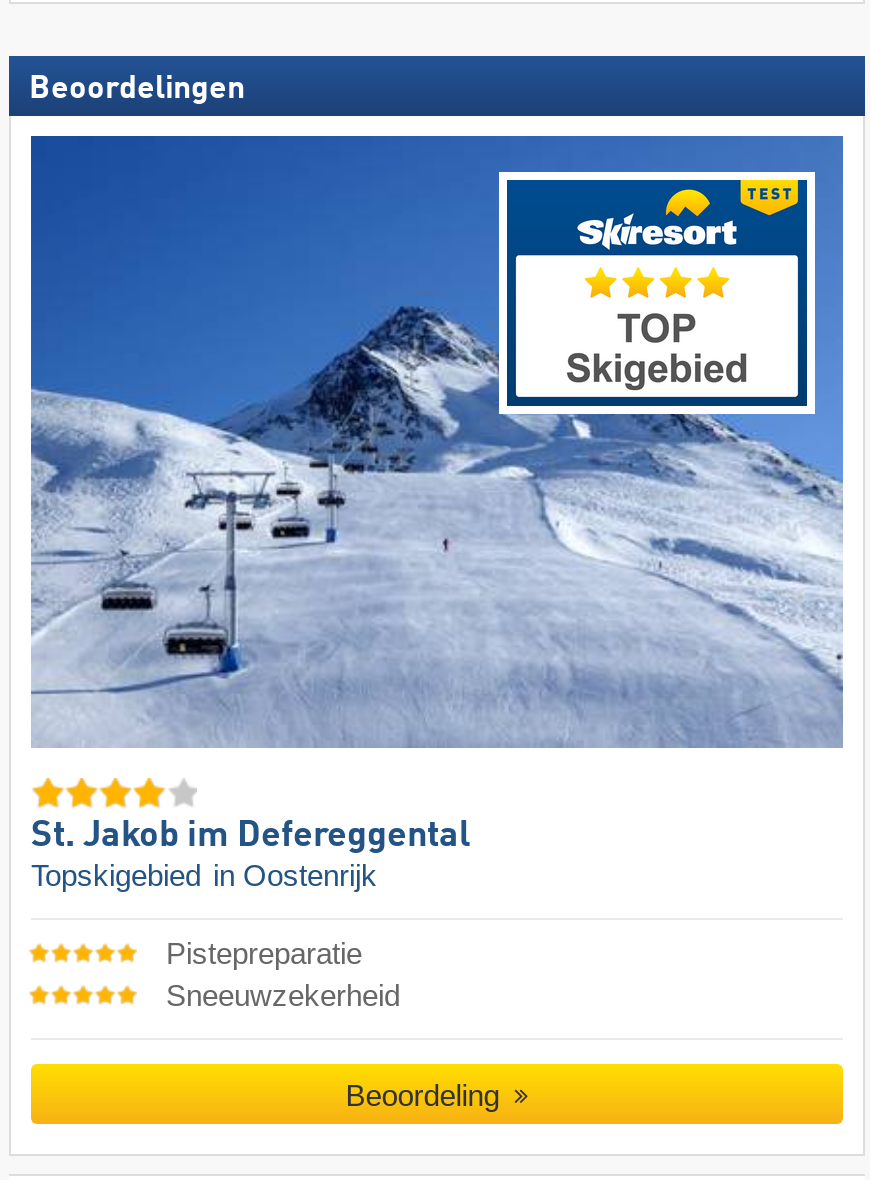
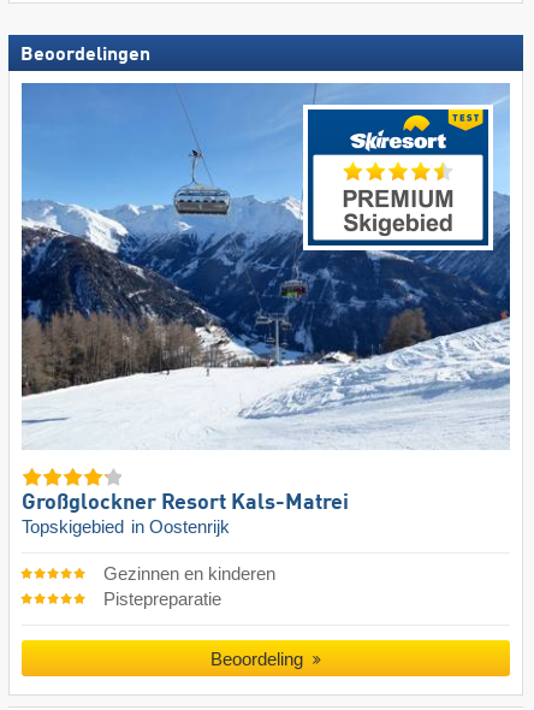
[29,136,845,855] [image] | St. Jakob im Defereggental -> [20,83,511,514] [image] | Großglockner Resort Kals-Matrei
none -> [103,565,275,584] Gezinnen en kinderen
moved [166,939,362,971] -> [103,590,221,609]: Pistepreparatie
[166,981,400,1013] Sneeuwzekerheid -> none

